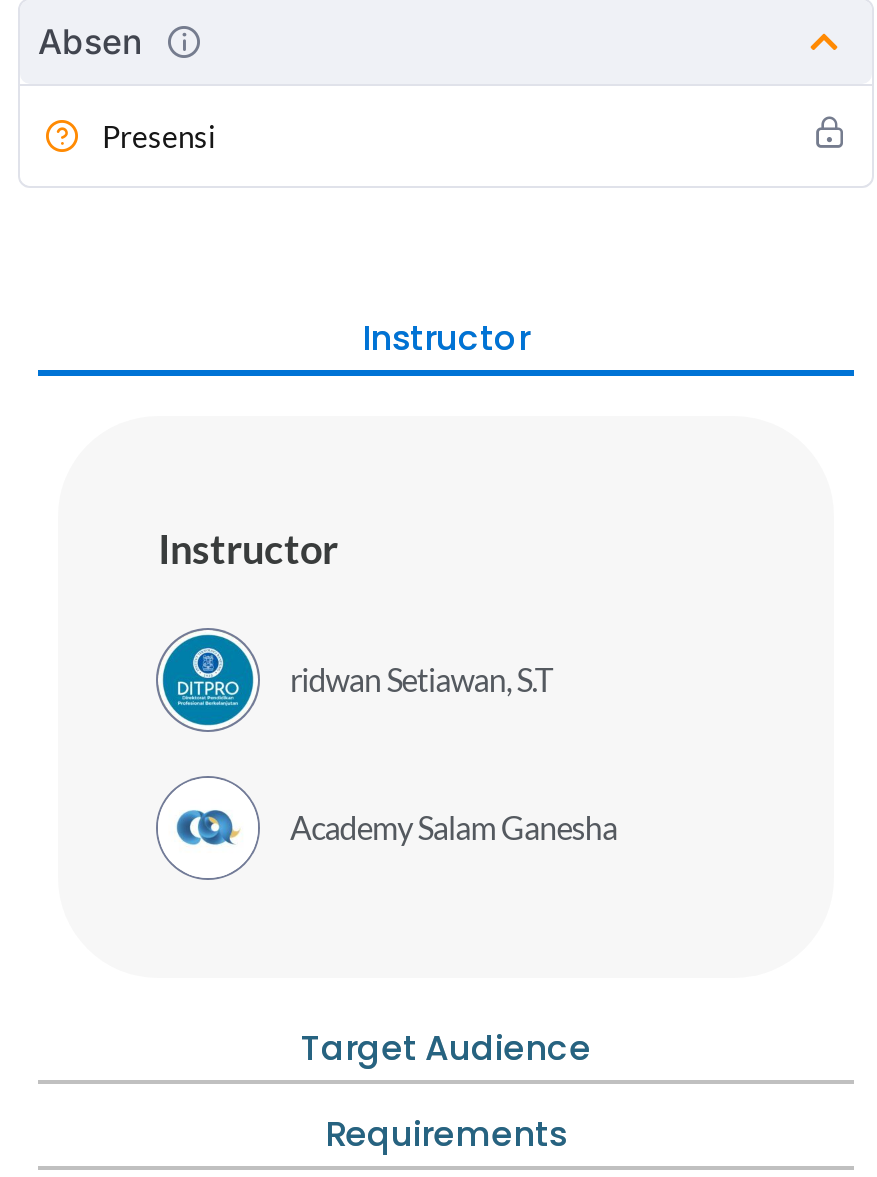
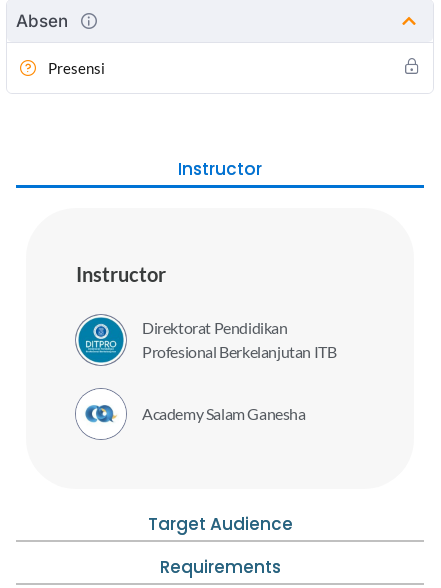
[290,660,552,698] ridwan Setiawan, S.T -> [142,318,336,361] Direktorat Pendidikan | Profesional Berkelanjutan ITB

